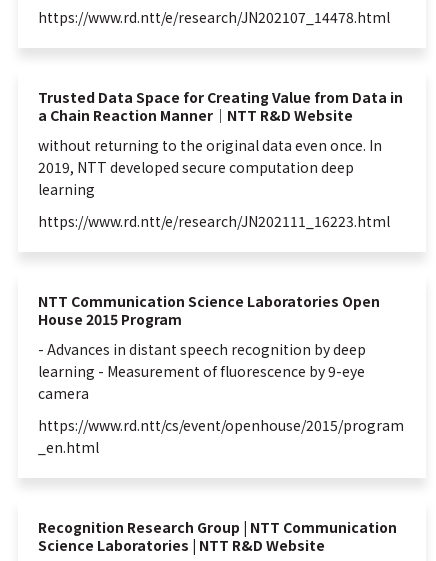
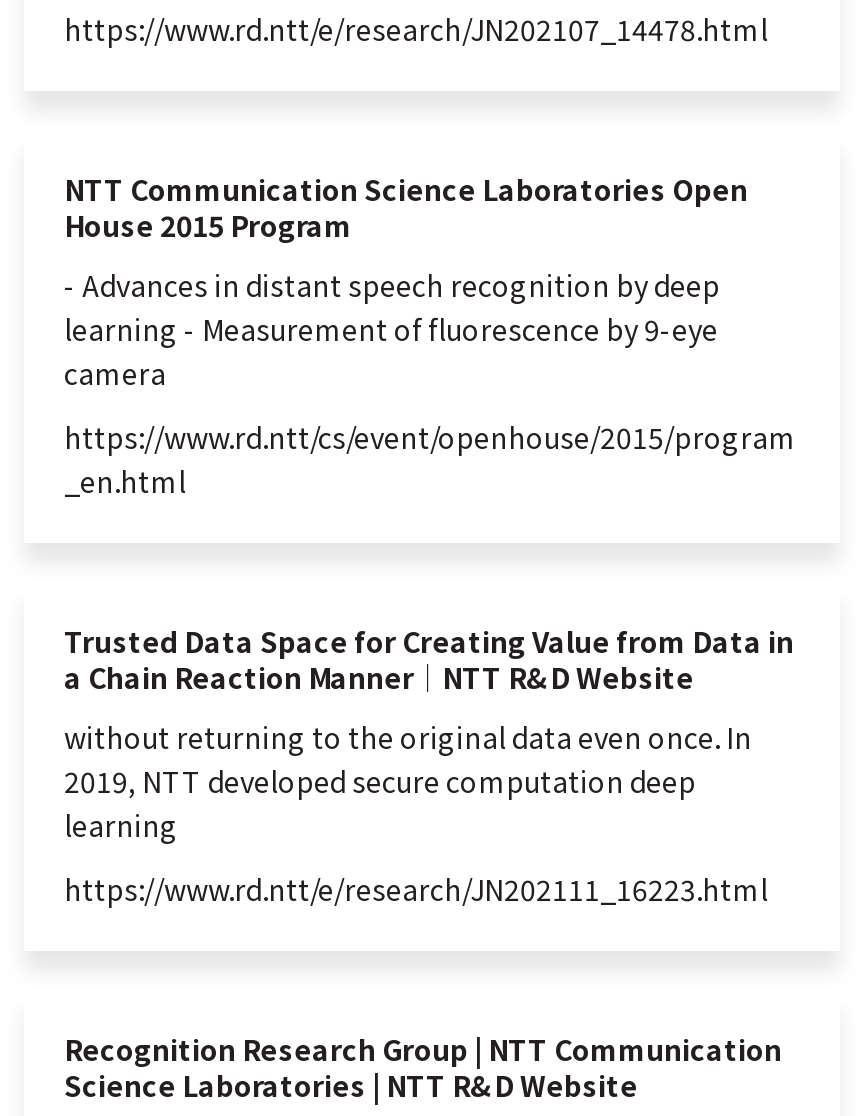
moved [38,87,403,231] -> [64,621,794,909]: Trusted Data Space for Creating Value from Data in | a Chain Reaction Manner｜NTT R&D Website | without returning to the original data even once. In | 2019, NTT developed secure computation deep | learning | https://www.rd.ntt/e/research/JN202111_16223.html
moved [38,291,404,457] -> [64,169,796,501]: NTT Communication Science Laboratories Open | House 2015 Program | - Advances in distant speech recognition by deep | learning - Measurement of fluorescence by 9-eye | camera | https://www.rd.ntt/cs/event/openhouse/2015/program | _en.html

